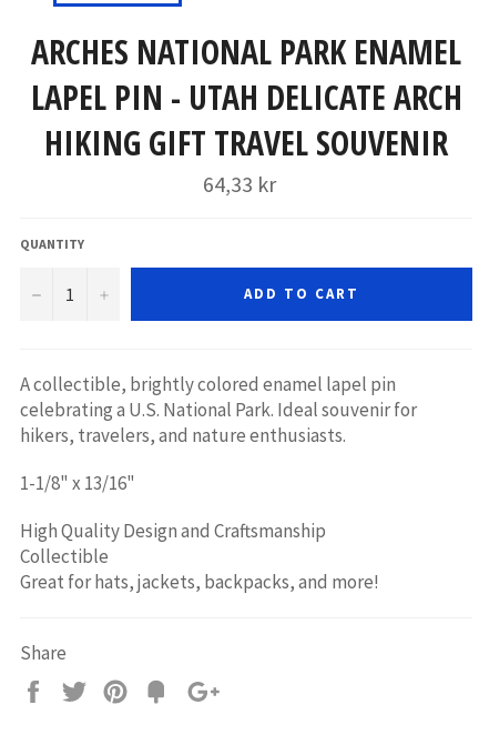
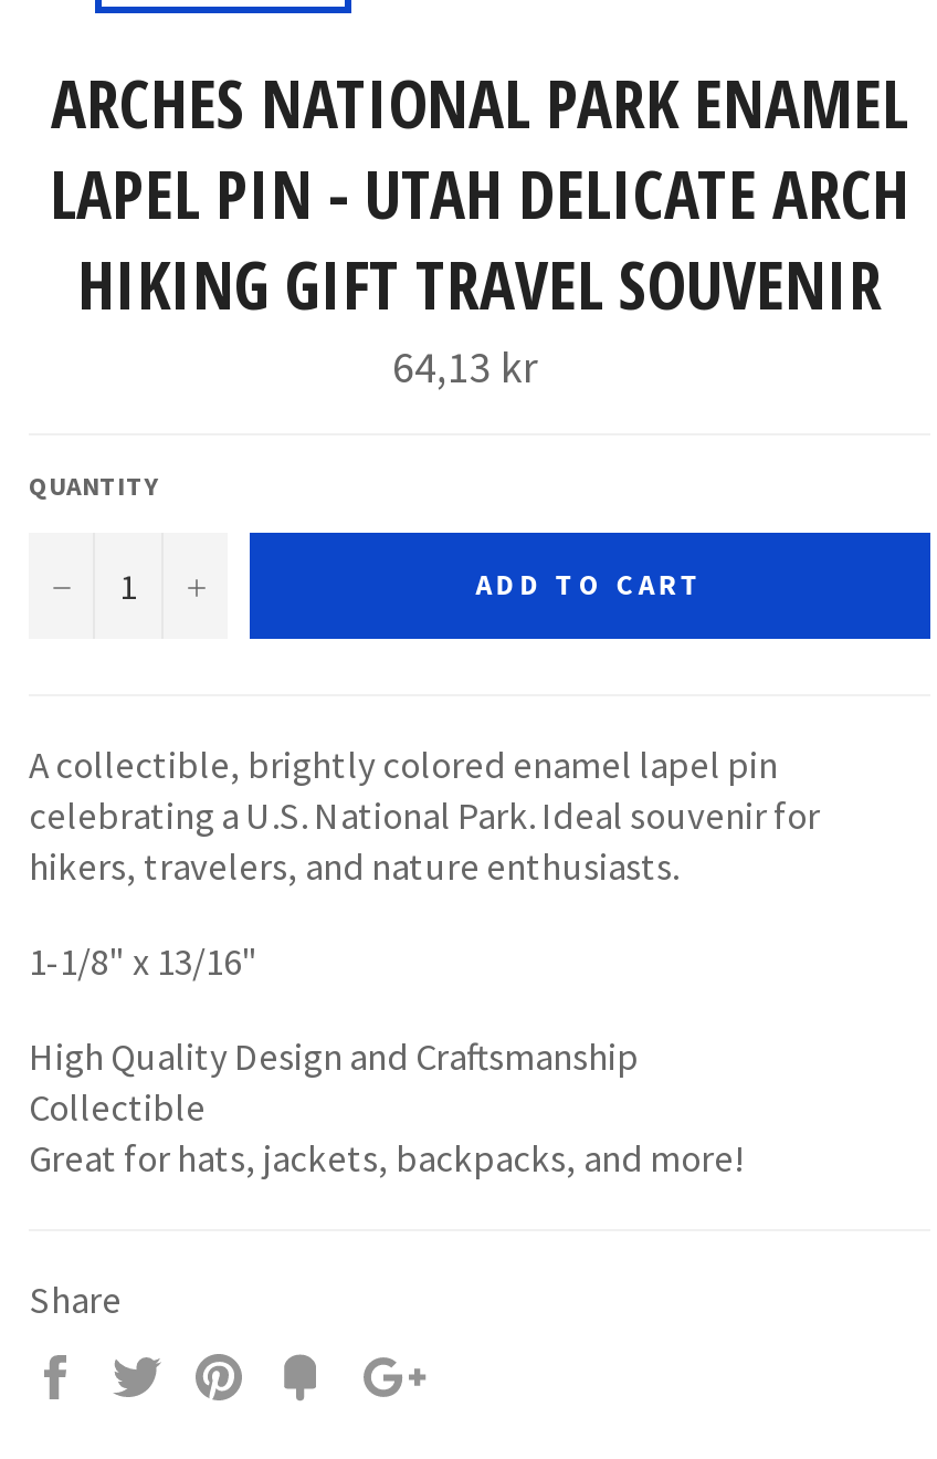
[202,170,276,197] 64,33 kr -> [392,338,538,393] 64,13 kr

